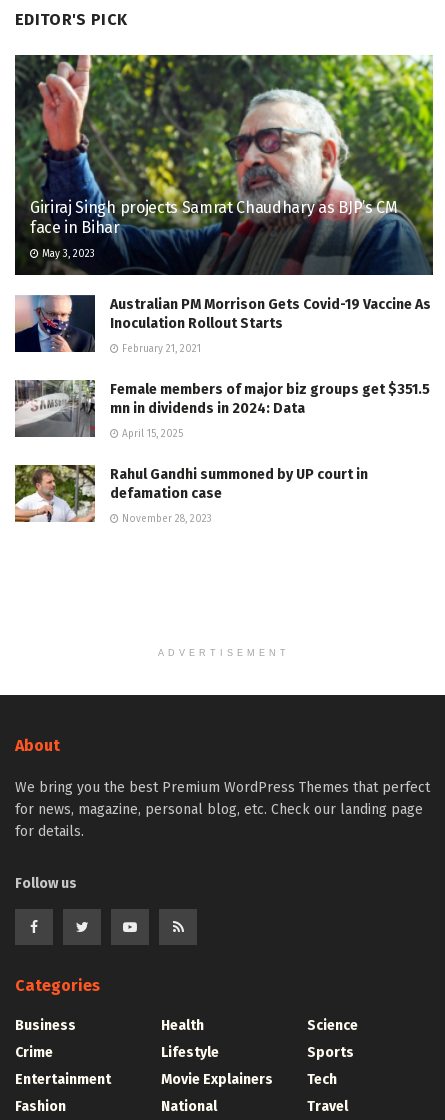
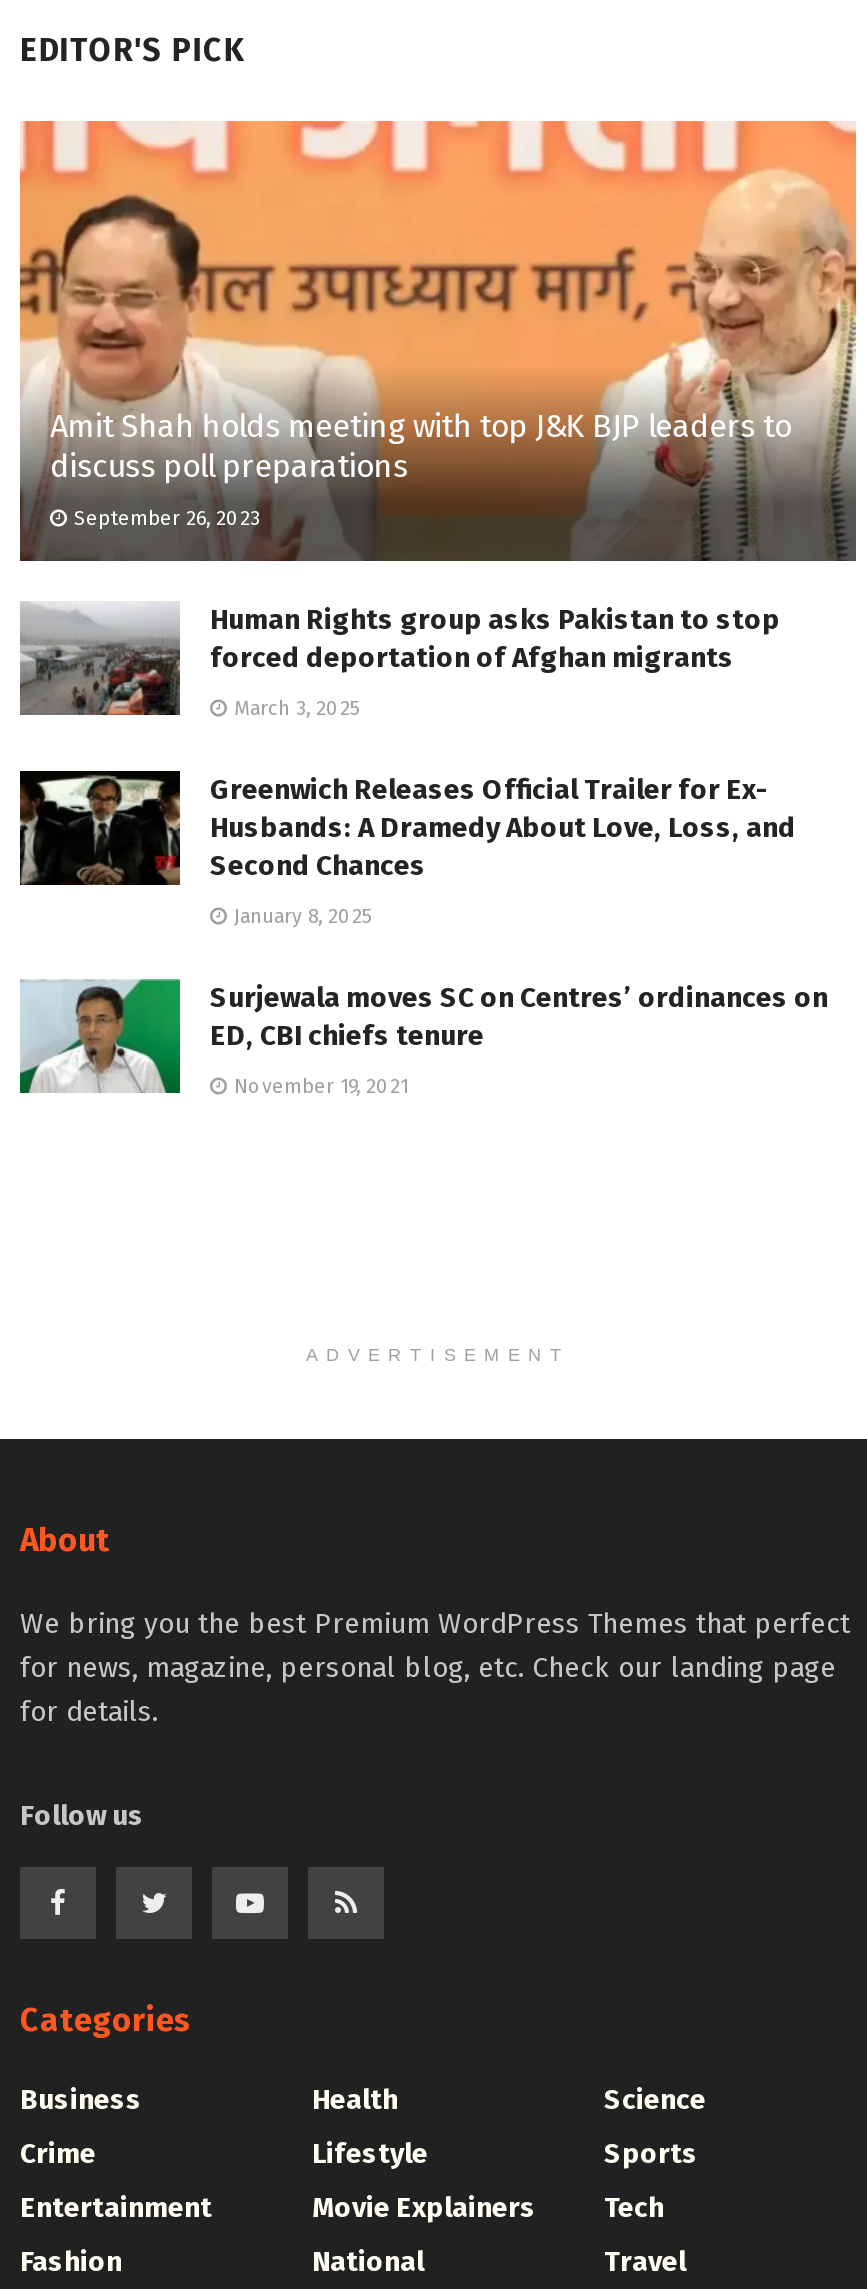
[14,54,434,275] [image] | Giriraj Singh projects Samrat Chaudhary as BJP’s CM | face in Bihar -> [18,119,858,561] [image] | Amit Shah holds meeting with top J&K BJP leaders to | discuss poll preparations
[39,248,95,260] May 3, 2023 -> [68,507,260,531] September 26, 2023
[14,294,431,353] [image] | Australian PM Morrison Gets Covid-19 Vaccine As | Inoculation Rollout Starts -> [20,603,780,717] [image] | Human Rights group asks Pakistan to stop | forced deportation of Afghan migrants
[119,343,201,355] February 21, 2021 -> [228,697,360,721] March 3, 2025
[15,379,430,438] [image] | Female members of major biz groups get $351.5 | mn in dividends in 2024: Data -> [20,769,796,887] [image] | Greenwich Releases Official Trailer for Ex- | Husbands: A Dramedy About Love, Loss, and | Second Chances
[119,428,183,440] April 15, 2025 -> [228,905,372,929] January 8, 2025
[14,464,368,523] [image] | Rahul Gandhi summoned by UP court in | defamation case -> [18,977,828,1095] [image] | Surjewala moves SC on Centres’ ordinances on | ED, CBI chiefs tenure
[119,513,212,525] November 28, 2023 -> [228,1075,408,1099] November 19, 2021

